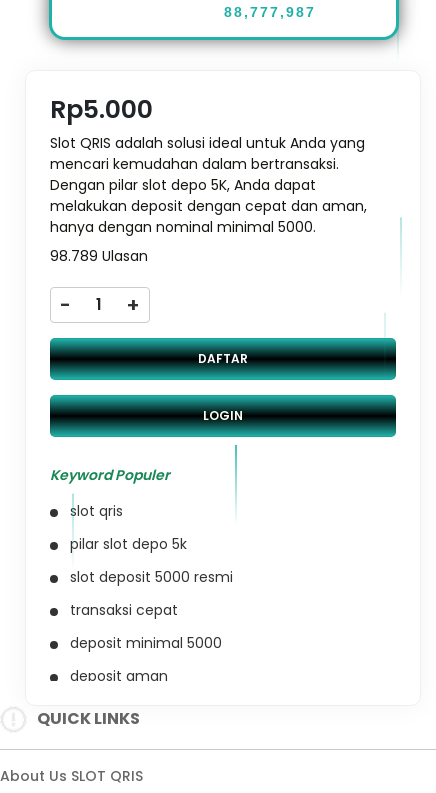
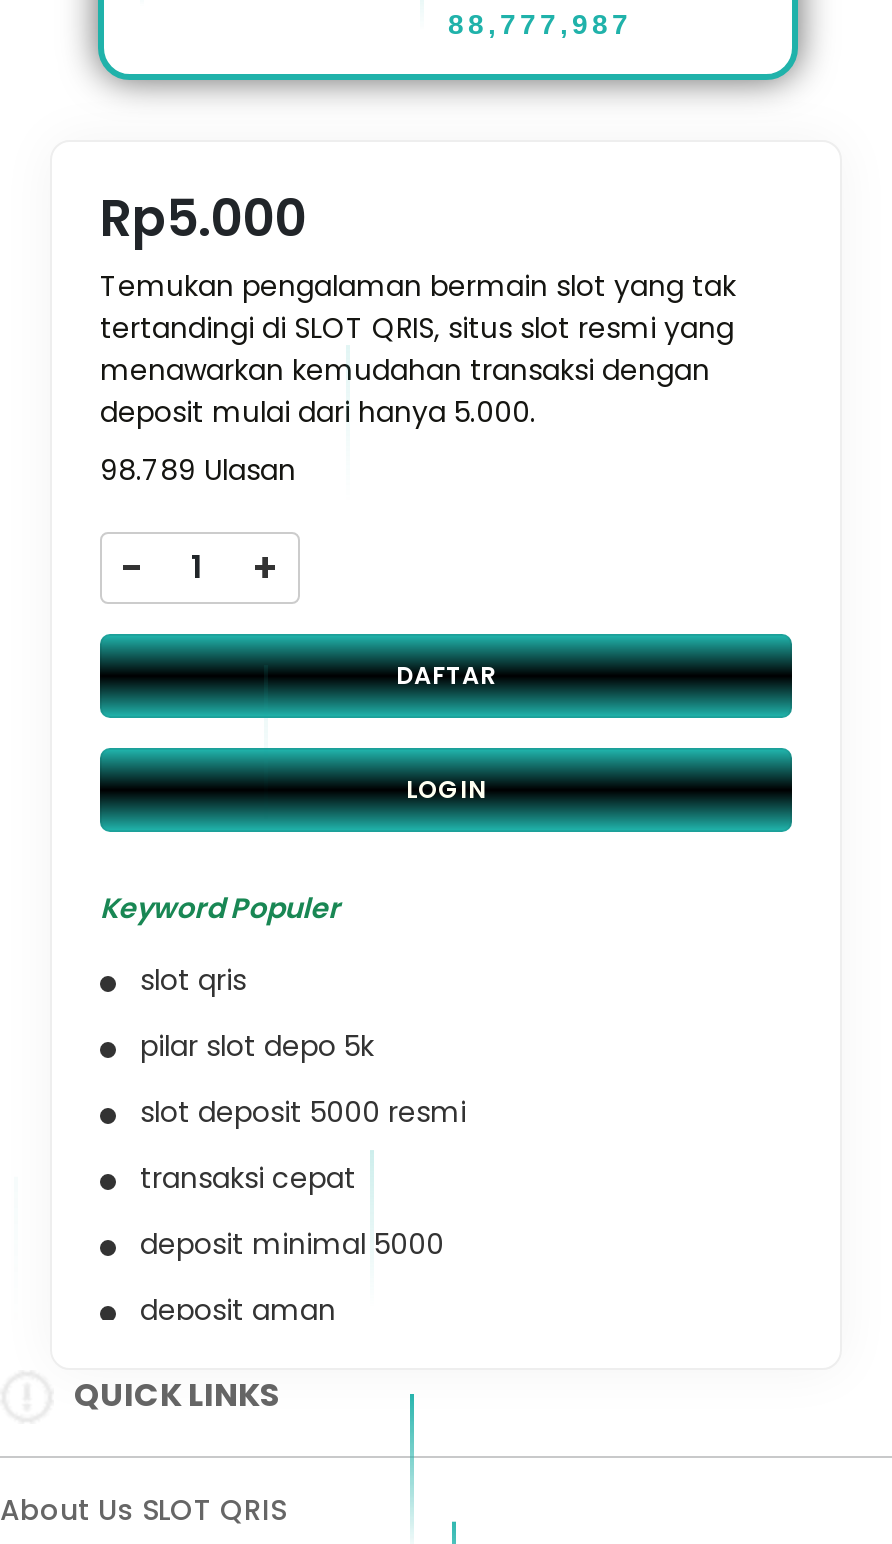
[50,132,367,236] Slot QRIS adalah solusi ideal untuk Anda yang | mencari kemudahan dalam bertransaksi. | Dengan pilar slot depo 5K, Anda dapat | melakukan deposit dengan cepat dan aman, | hanya dengan nominal minimal 5000. -> [100,265,736,431] Temukan pengalaman bermain slot yang tak | tertandingi di SLOT QRIS, situs slot resmi yang | menawarkan kemudahan transaksi dengan | deposit mulai dari hanya 5.000.

